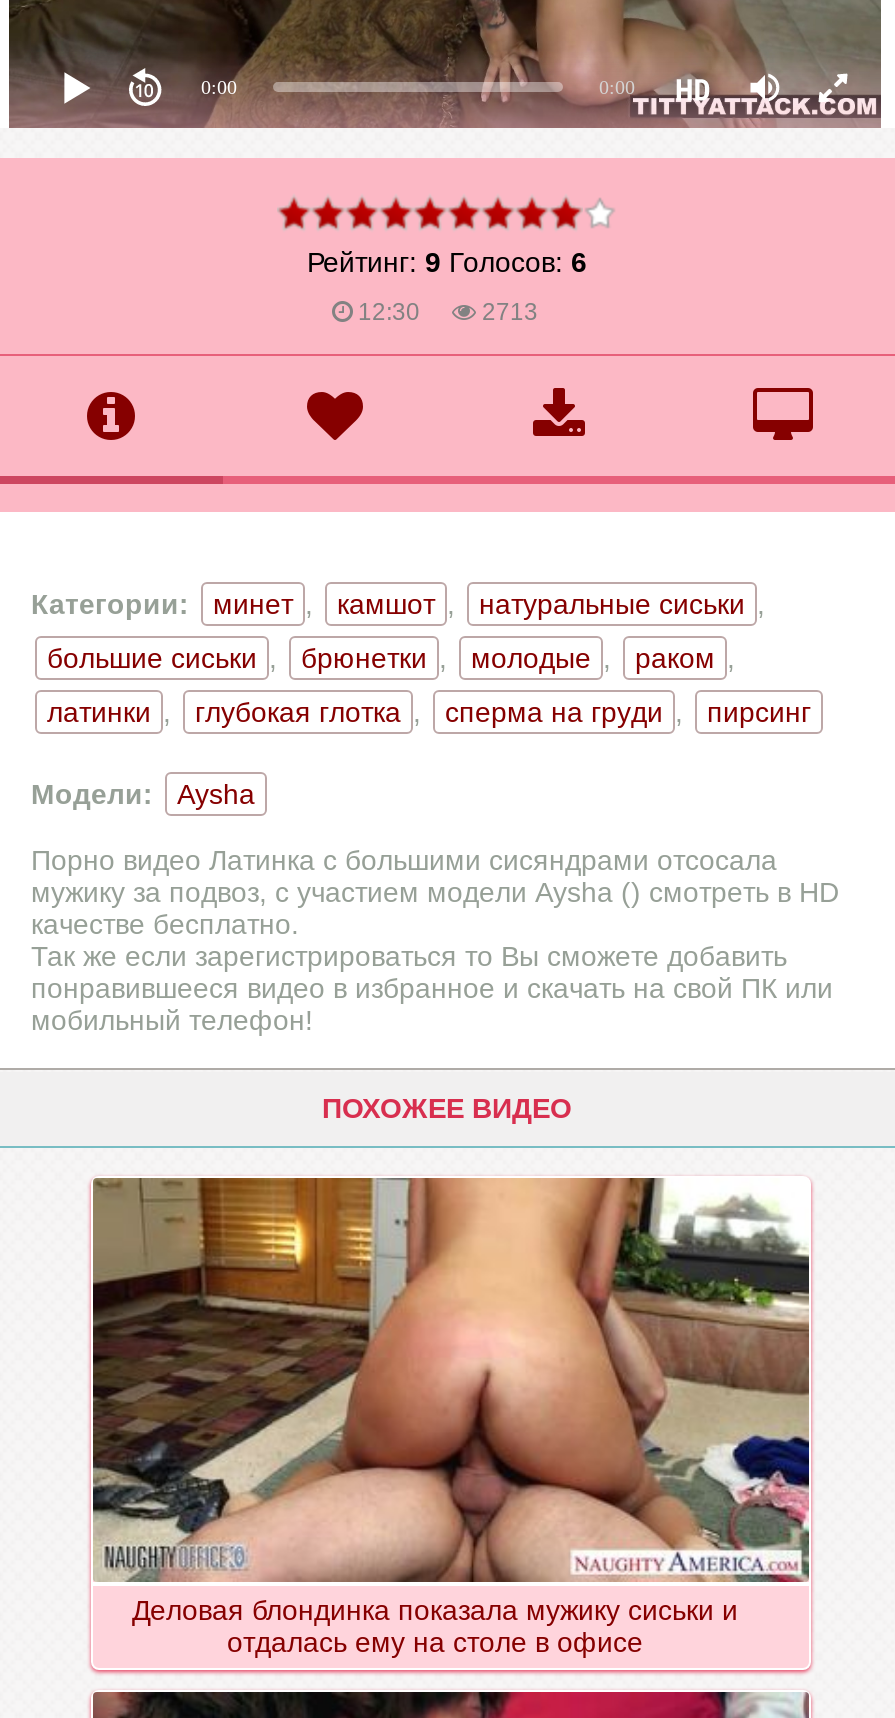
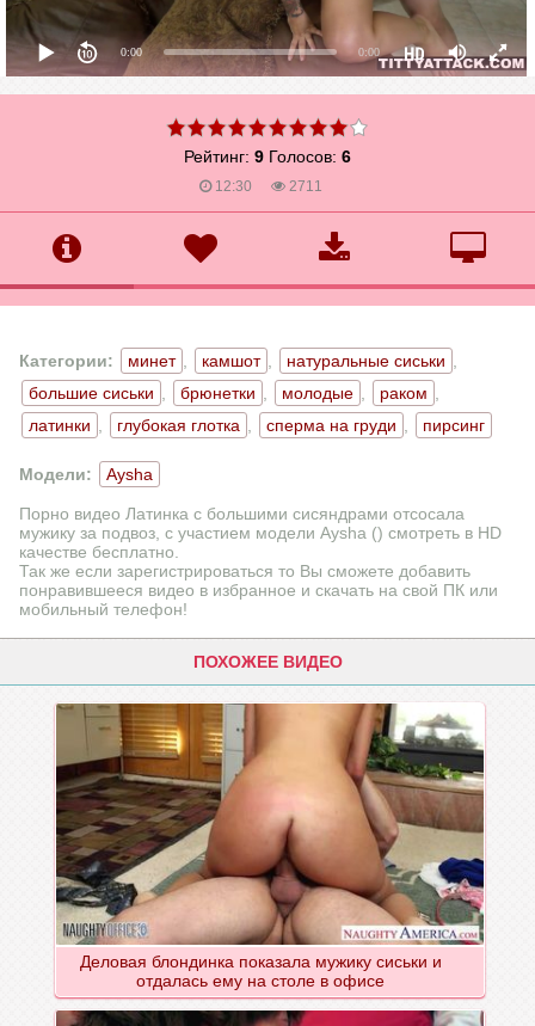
[352,298,538,326] 12:30 2713 -> [211,178,322,195] 12:30 2711

